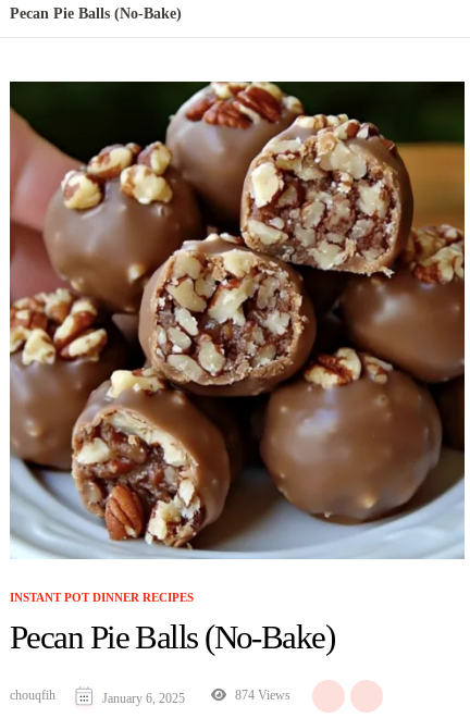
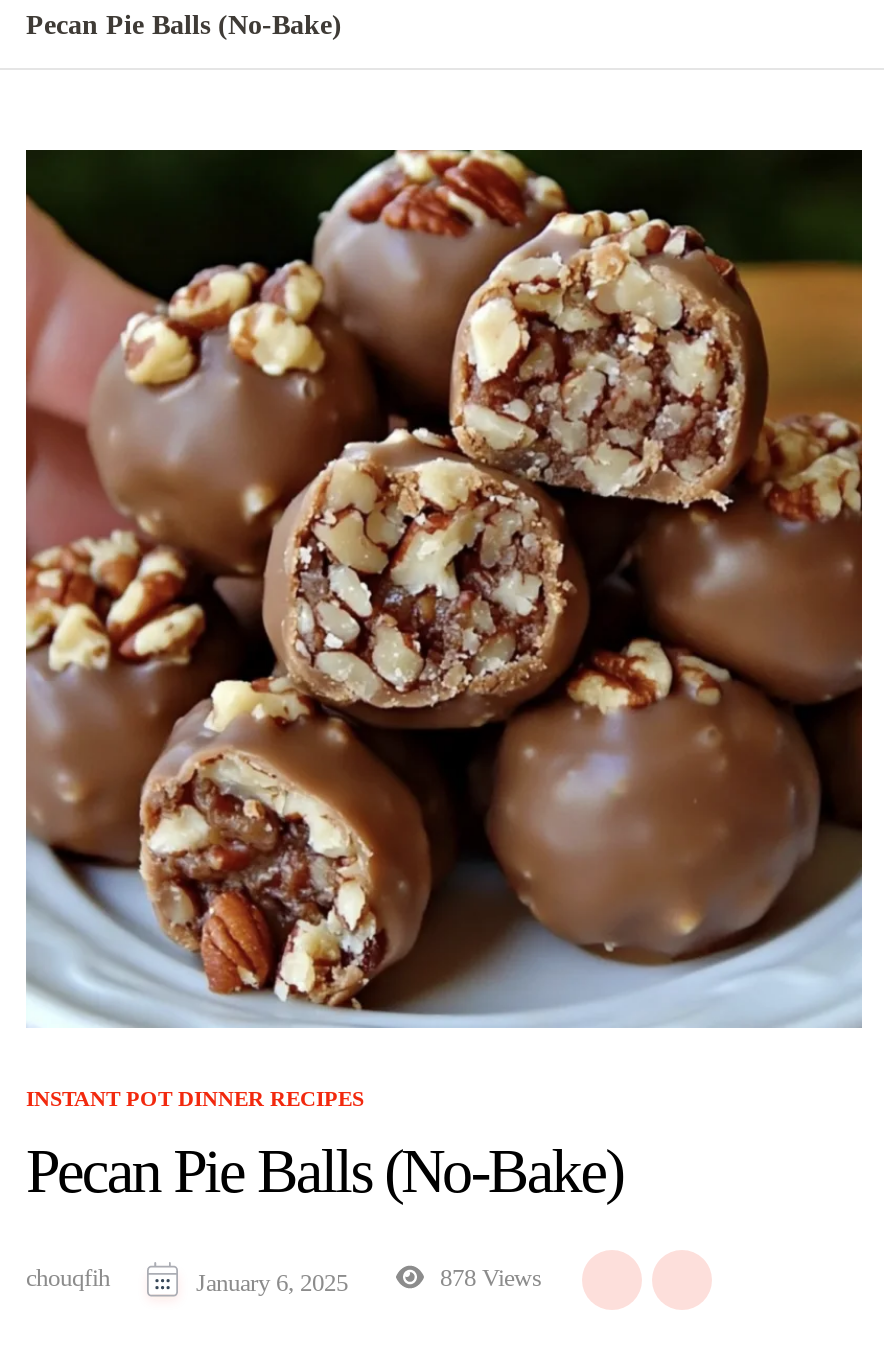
[232,688,290,703] 874 Views -> [434,1265,542,1293] 878 Views

